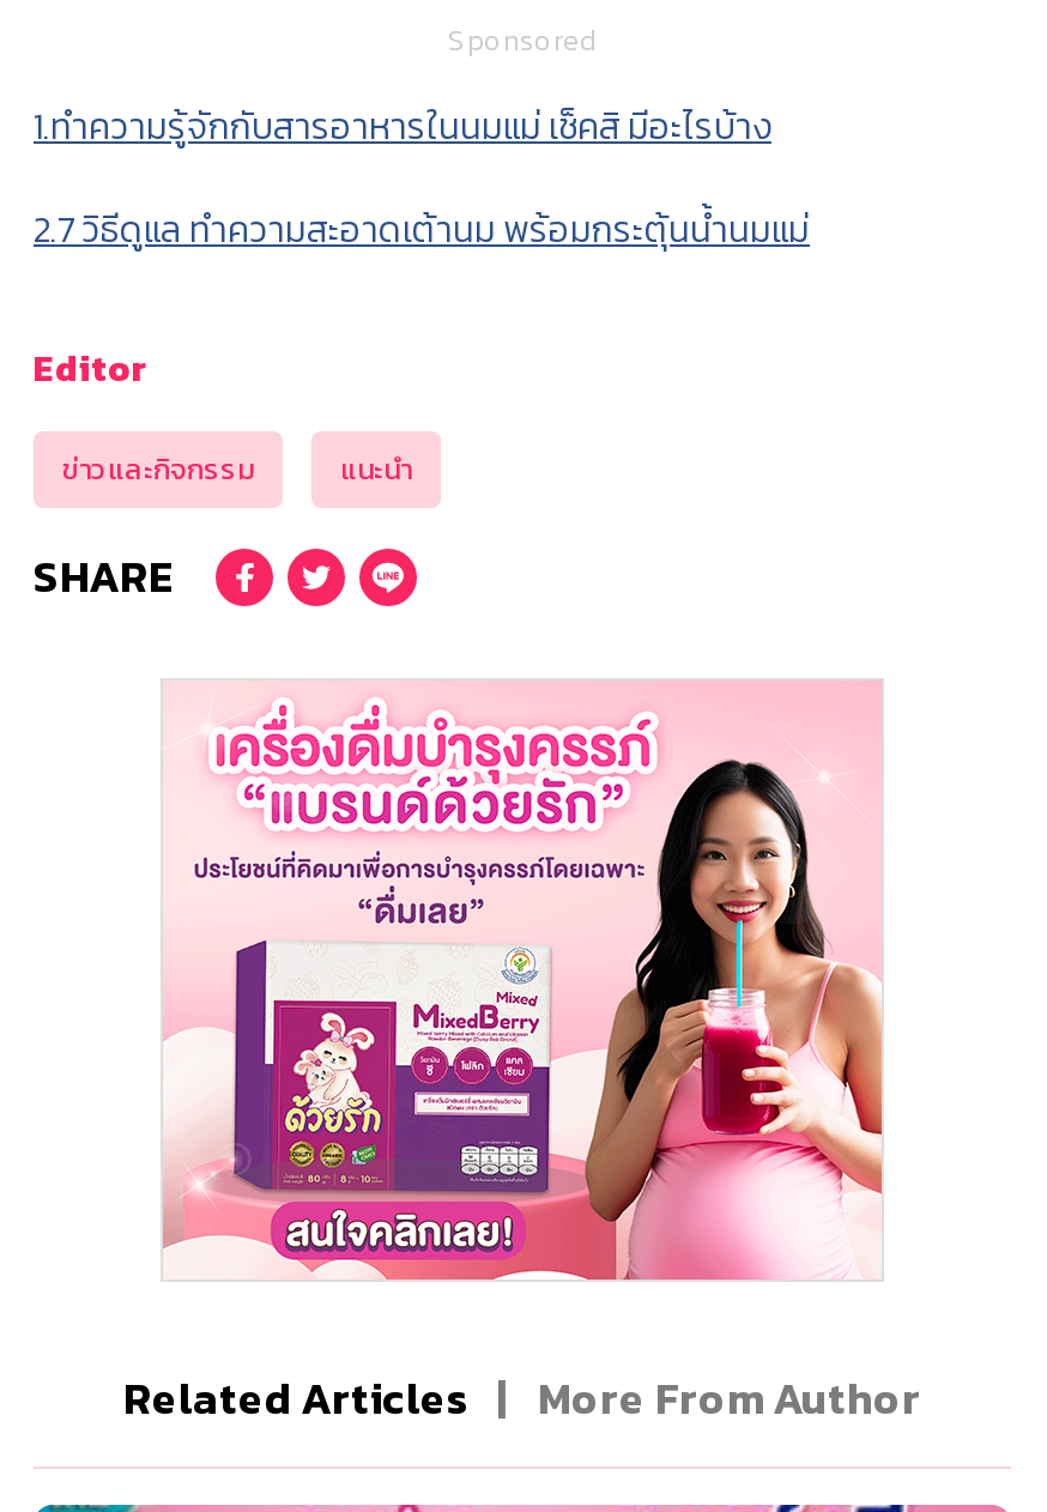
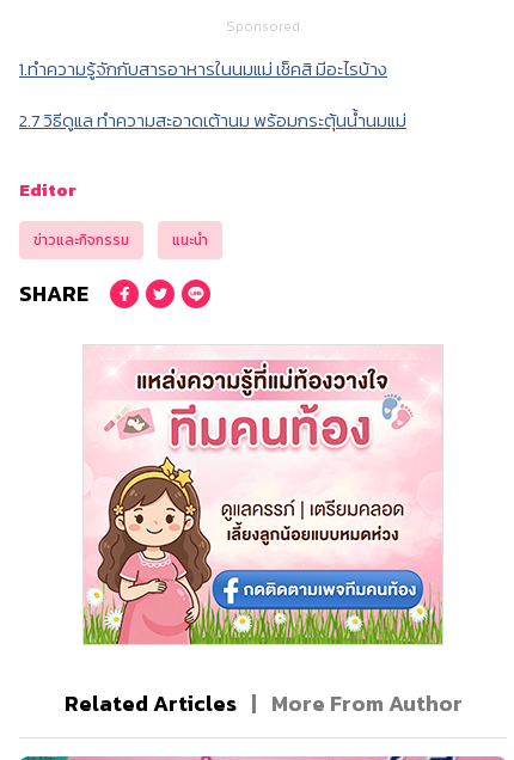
[163,683,882,1282] [image] -> [82,347,443,645] [image]

